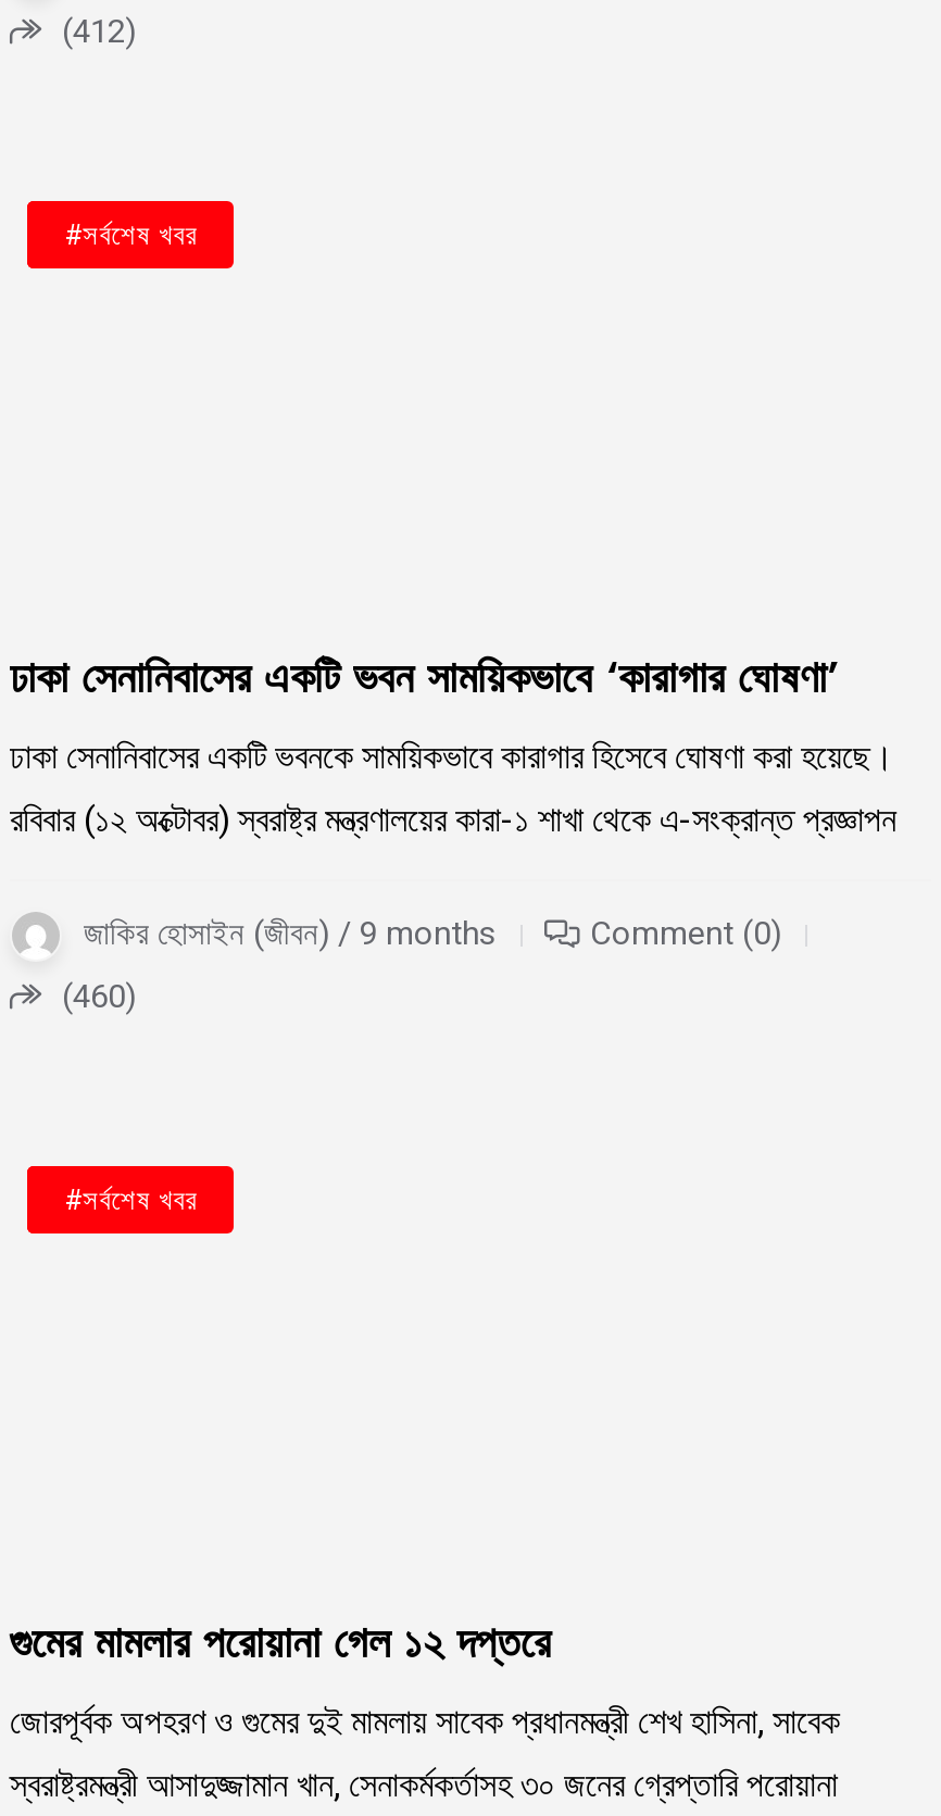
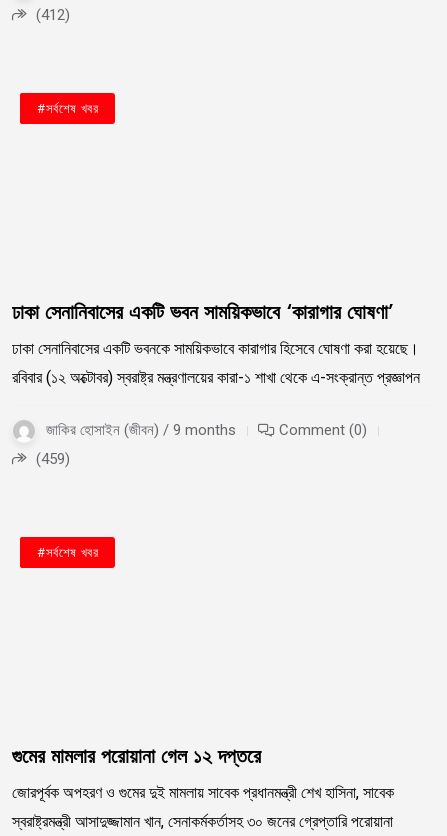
[53,977,136,1016] (460) -> [32,450,70,468] (459)

